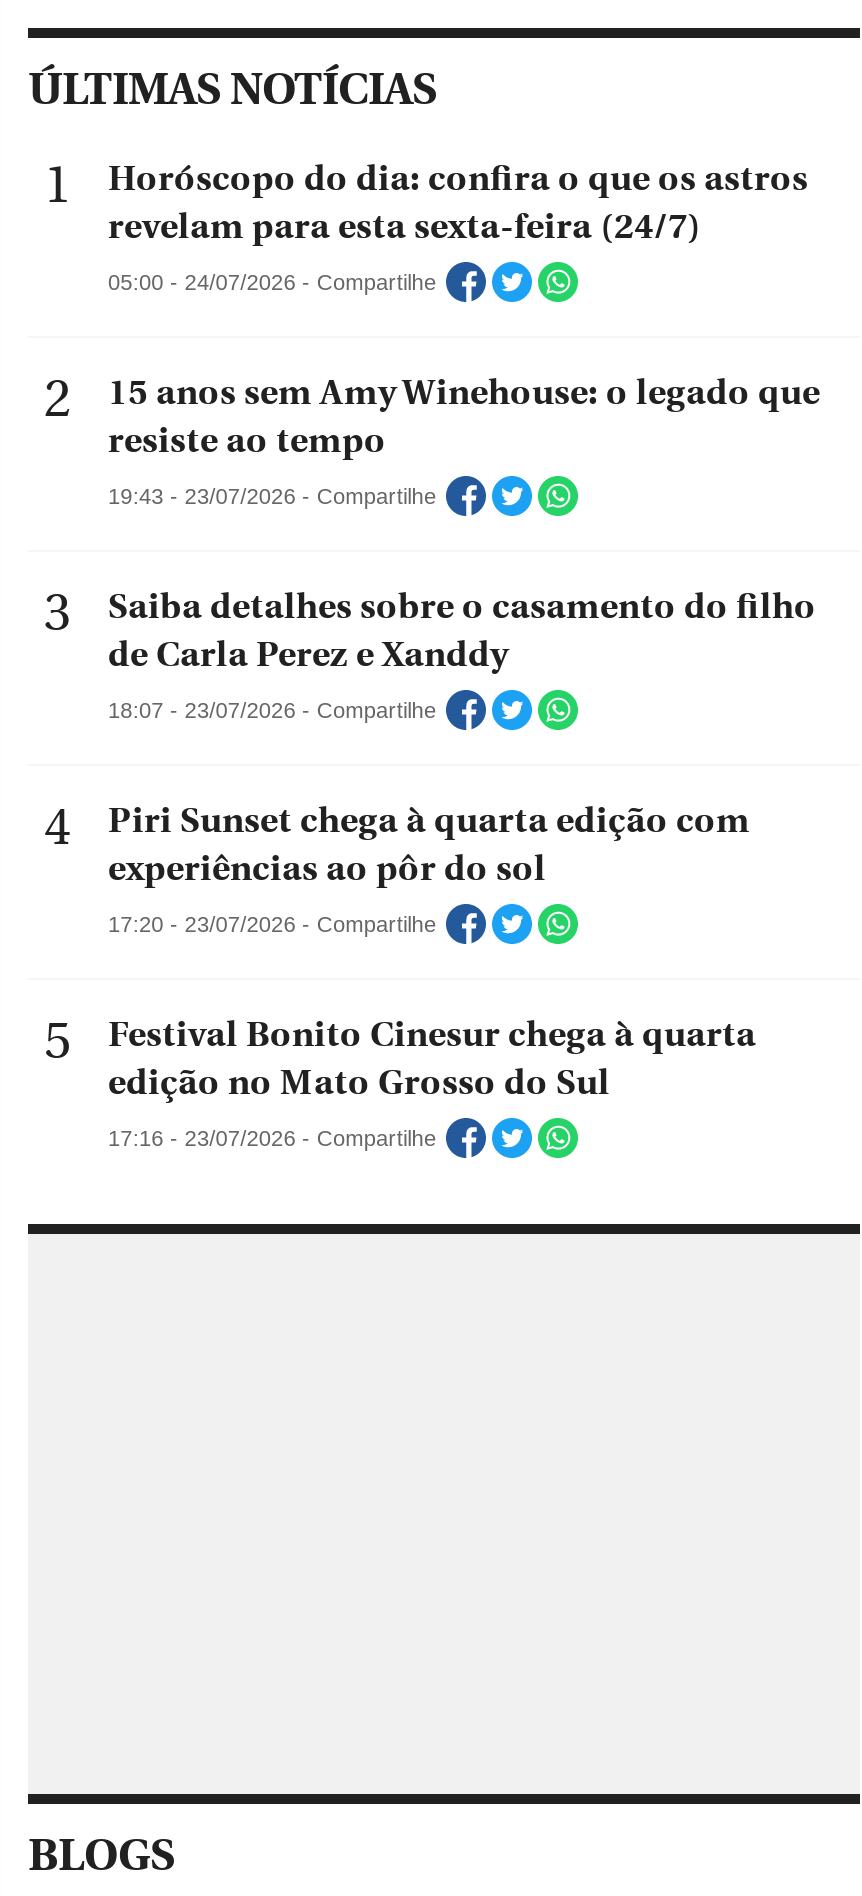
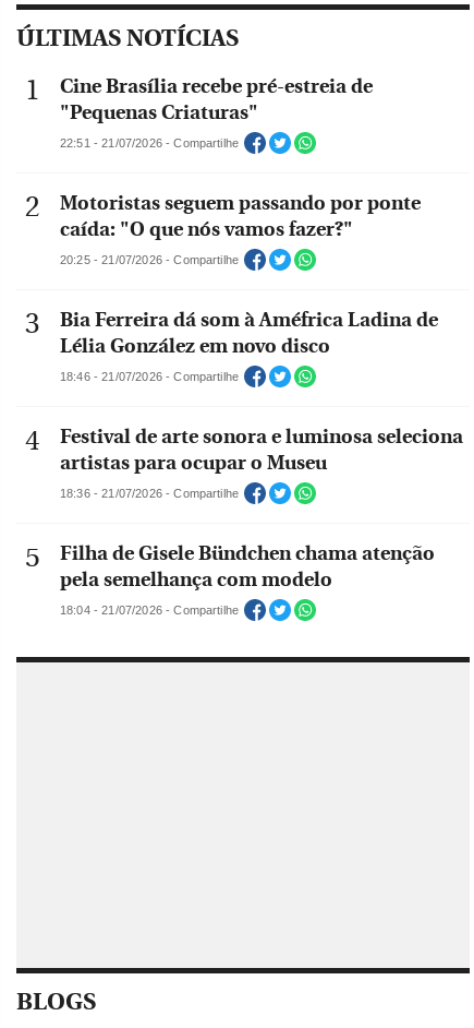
[108,157,808,247] Horóscopo do dia: confira o que os astros | revelam para esta sexta-feira (24/7) -> [60,75,373,124] Cine Brasília recebe pré-estreia de | "Pequenas Criaturas"
[108,270,436,294] 05:00 - 24/07/2026 - Compartilhe -> [60,137,239,150] 22:51 - 21/07/2026 - Compartilhe
[108,371,820,461] 15 anos sem Amy Winehouse: o legado que | resiste ao tempo -> [60,192,421,241] Motoristas seguem passando por ponte | caída: "O que nós vamos fazer?"
[108,484,436,508] 19:43 - 23/07/2026 - Compartilhe -> [60,253,239,266] 20:25 - 21/07/2026 - Compartilhe
[108,585,816,675] Saiba detalhes sobre o casamento do filho | de Carla Perez e Xanddy -> [60,308,438,358] Bia Ferreira dá som à Améfrica Ladina de | Lélia González em novo disco
[108,698,436,722] 18:07 - 23/07/2026 - Compartilhe -> [60,370,239,383] 18:46 - 21/07/2026 - Compartilhe
[108,799,750,889] Piri Sunset chega à quarta edição com | experiências ao pôr do sol -> [60,425,463,474] Festival de arte sonora e luminosa seleciona | artistas para ocupar o Museu
[108,912,436,936] 17:20 - 23/07/2026 - Compartilhe -> [60,487,239,500] 18:36 - 21/07/2026 - Compartilhe
[108,1013,756,1103] Festival Bonito Cinesur chega à quarta | edição no Mato Grosso do Sul -> [60,542,435,591] Filha de Gisele Bündchen chama atenção | pela semelhança com modelo
[108,1126,436,1150] 17:16 - 23/07/2026 - Compartilhe -> [60,604,239,617] 18:04 - 21/07/2026 - Compartilhe

